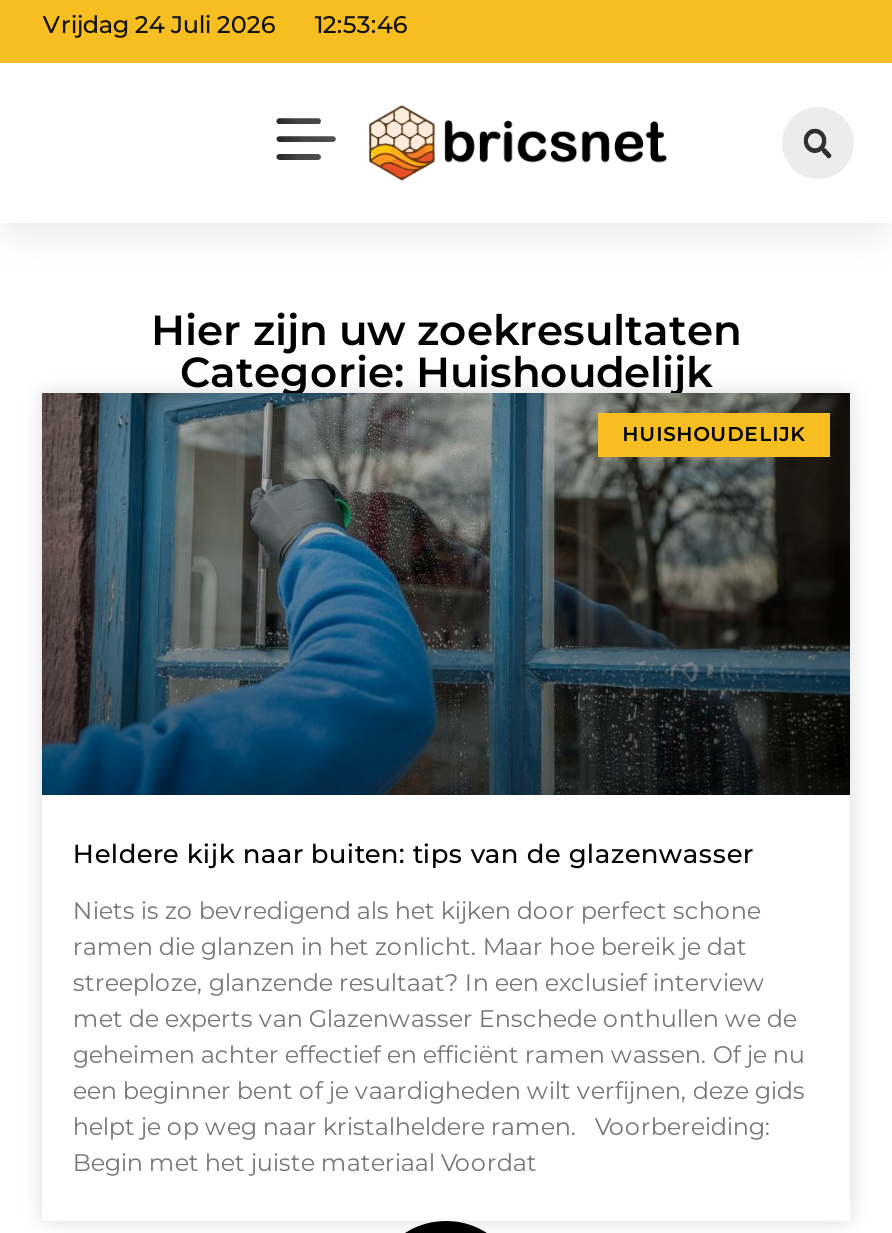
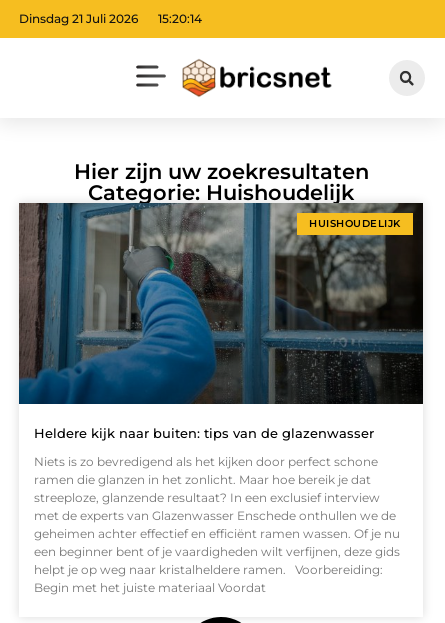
[43,9,275,39] Vrijdag 24 Juli 2026 -> [19,11,138,26] Dinsdag 21 Juli 2026
[315,10,407,40] 12:53:46 -> [158,11,202,26] 15:20:14

